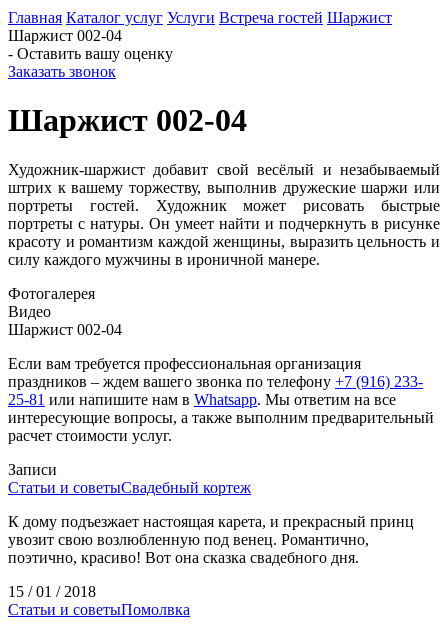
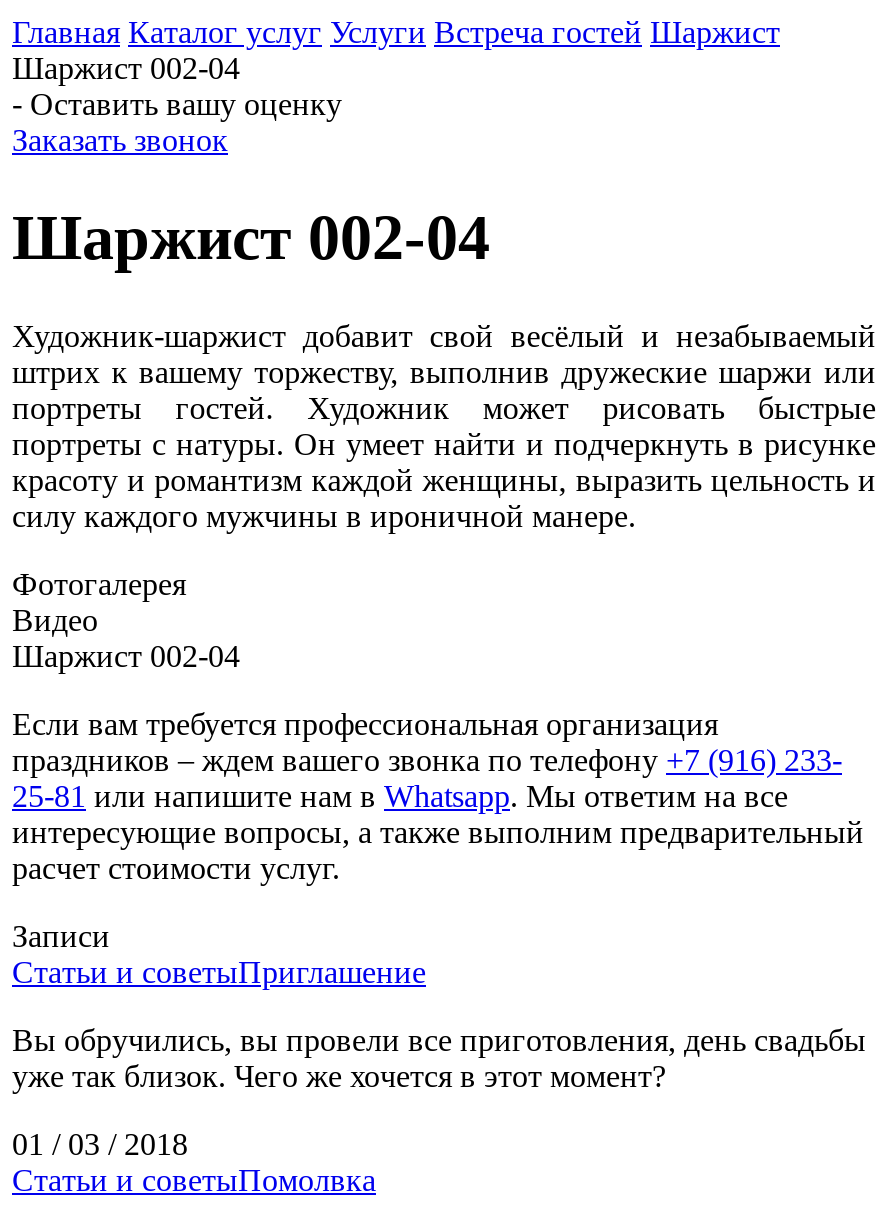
[8,479,251,496] Статьи и советыСвадебный кортеж -> [12,955,426,989] Статьи и советыПриглашение
[8,513,414,566] К дому подъезжает настоящая карета, и прекрасный принц | увозит свою возлюбленную под венец. Романтично, | поэтично, красиво! Вот она сказка свадебного дня. -> [12,1023,866,1093] Вы обручились, вы провели все приготовления, день свадьбы | уже так близок. Чего же хочется в этот момент?
[8,583,96,600] 15 / 01 / 2018 -> [12,1127,188,1161] 01 / 03 / 2018

